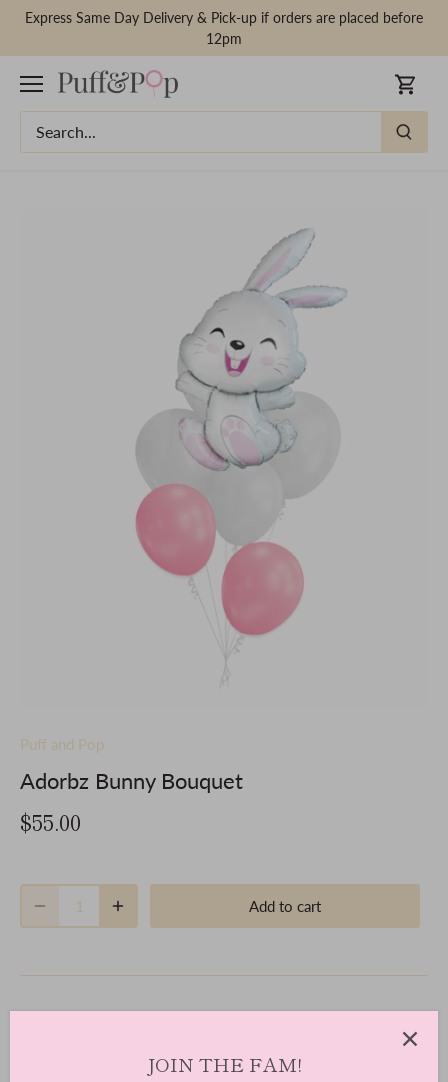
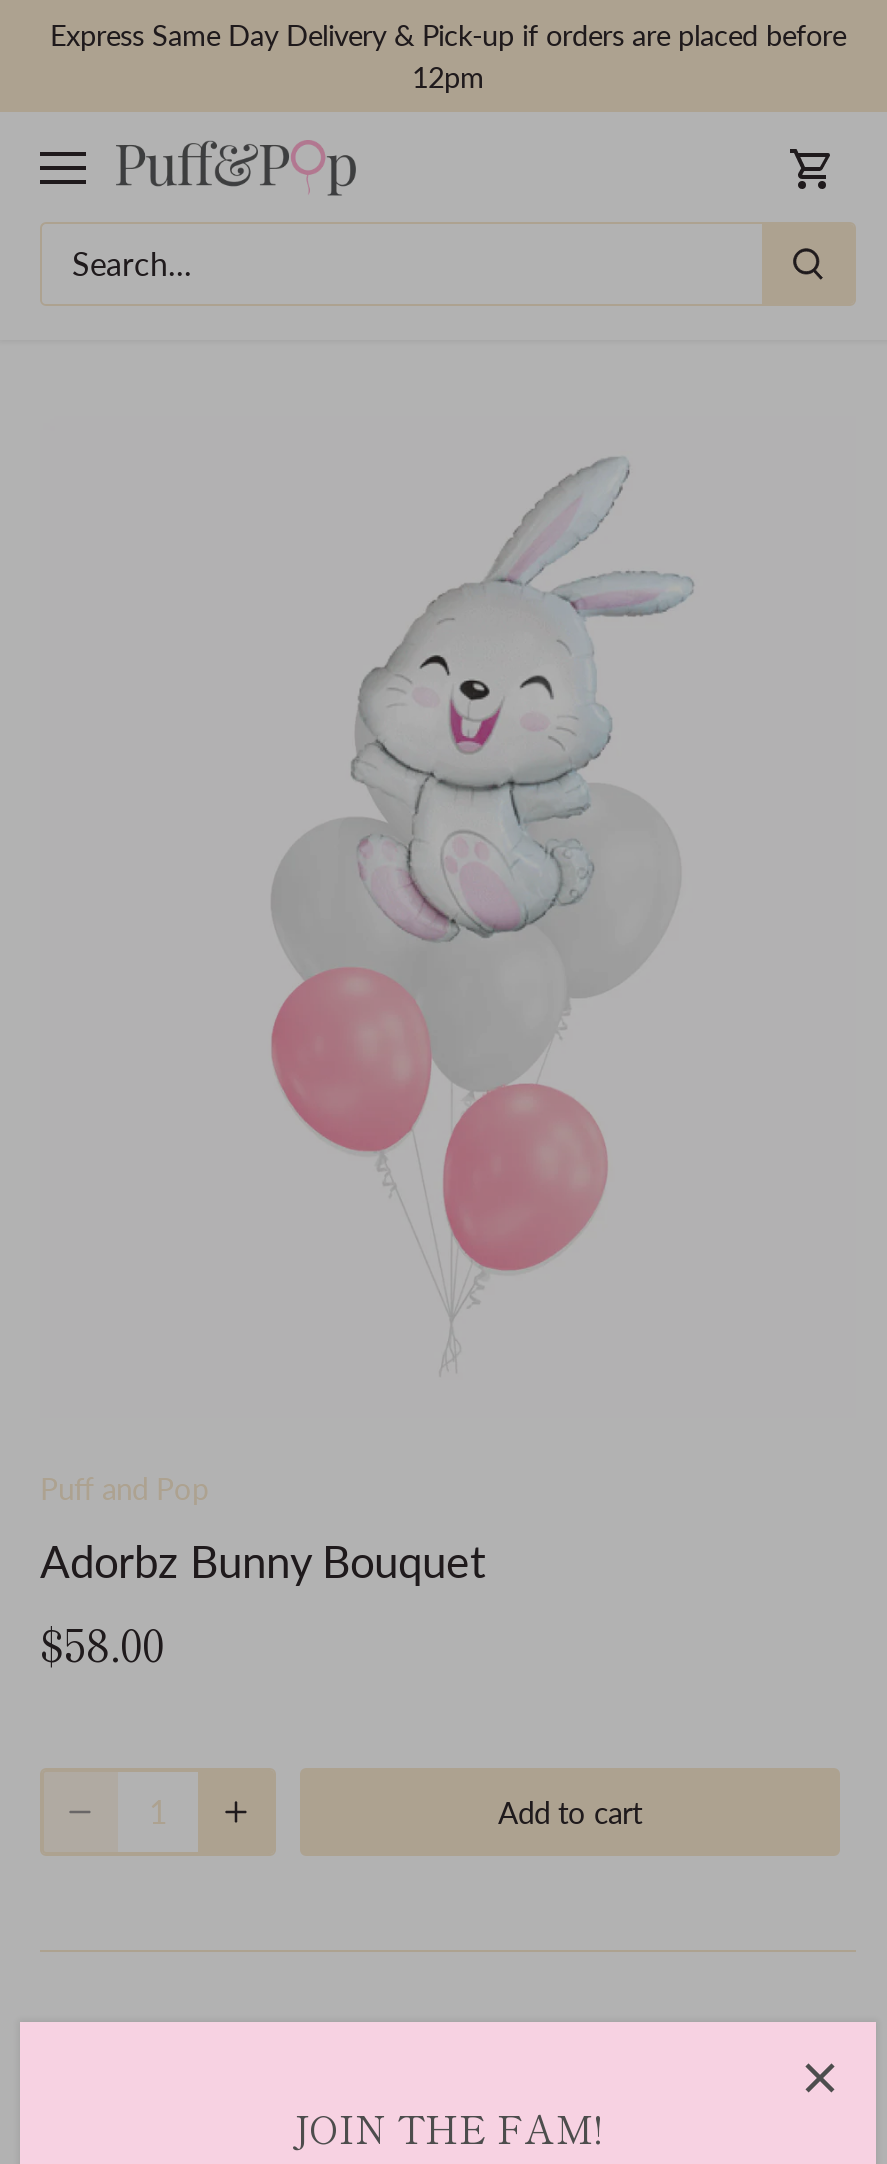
[20,805,81,837] $55.00 -> [40,1611,164,1675] $58.00

